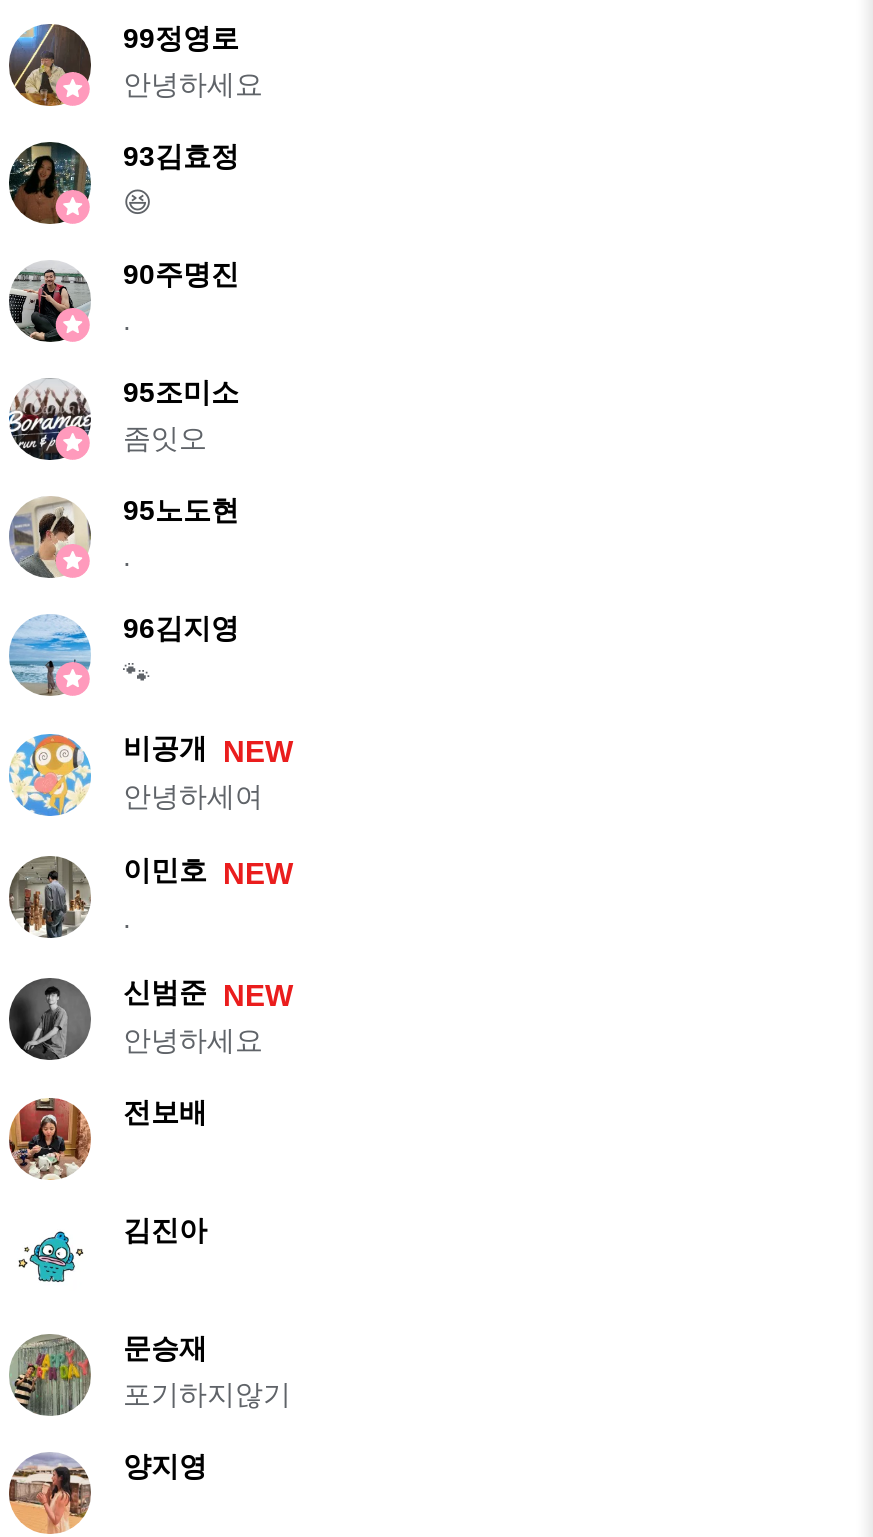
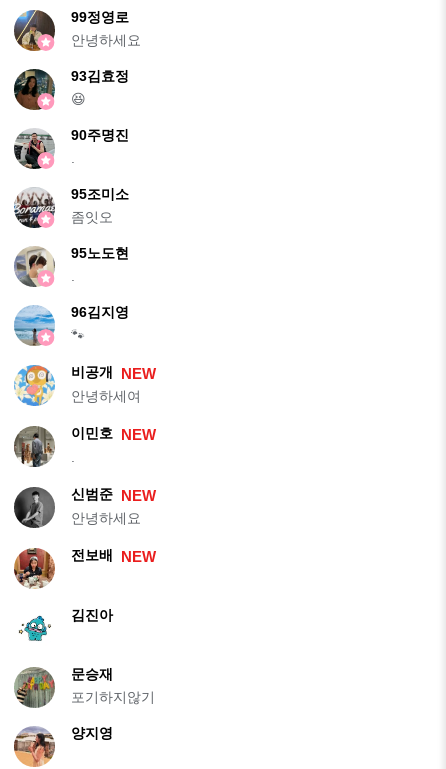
[123,1096,207,1128] 전보배 -> [71,547,156,565] 전보배 NEW

